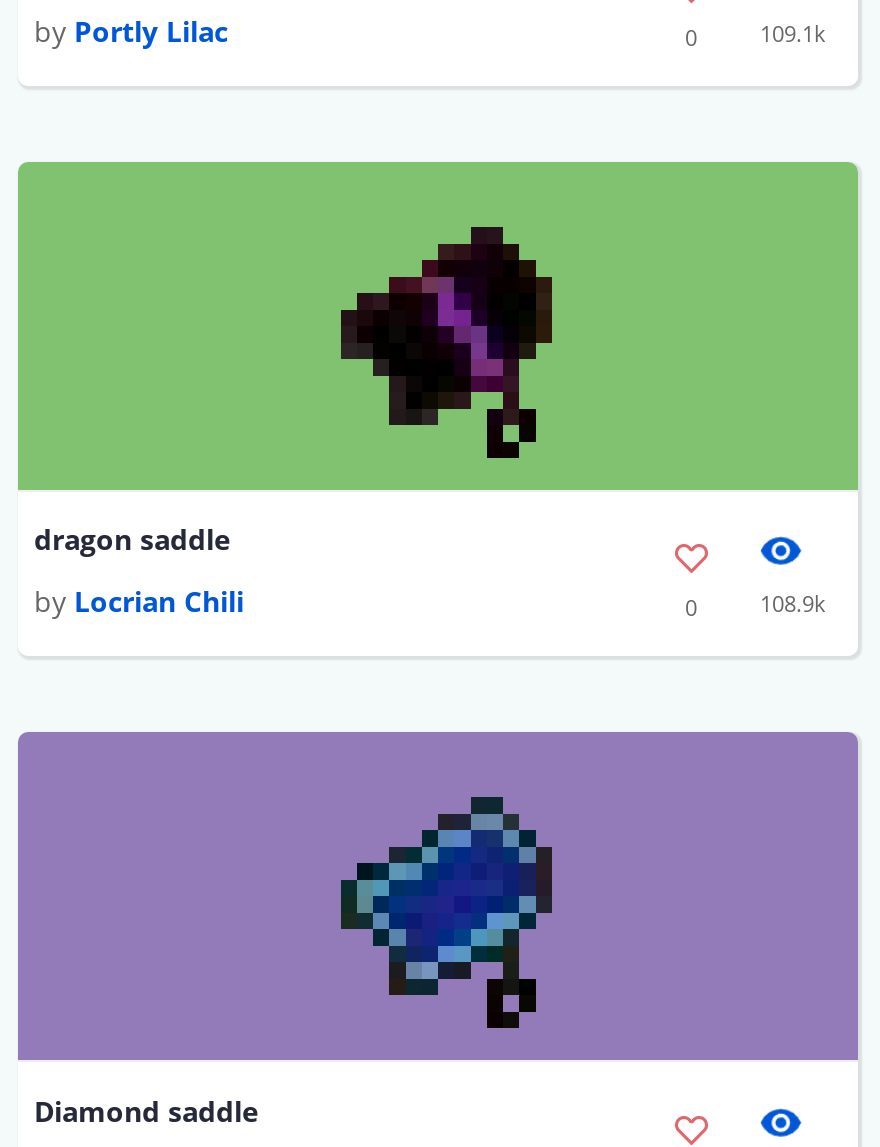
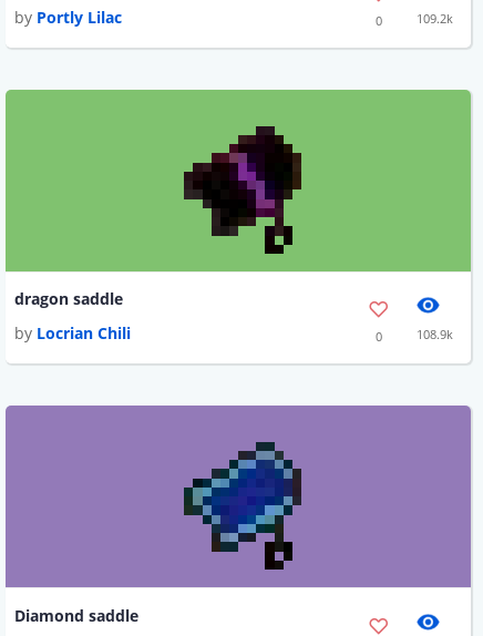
[760,18,826,48] 109.1k -> [417,10,453,26] 109.2k

